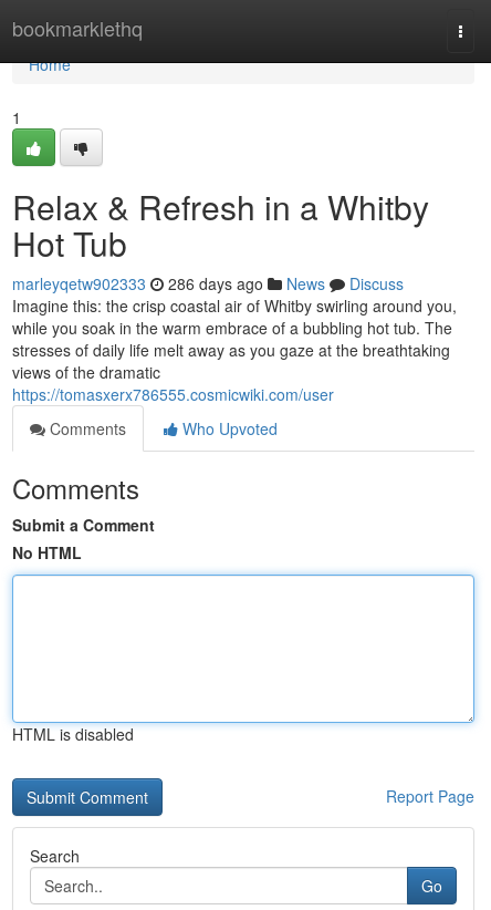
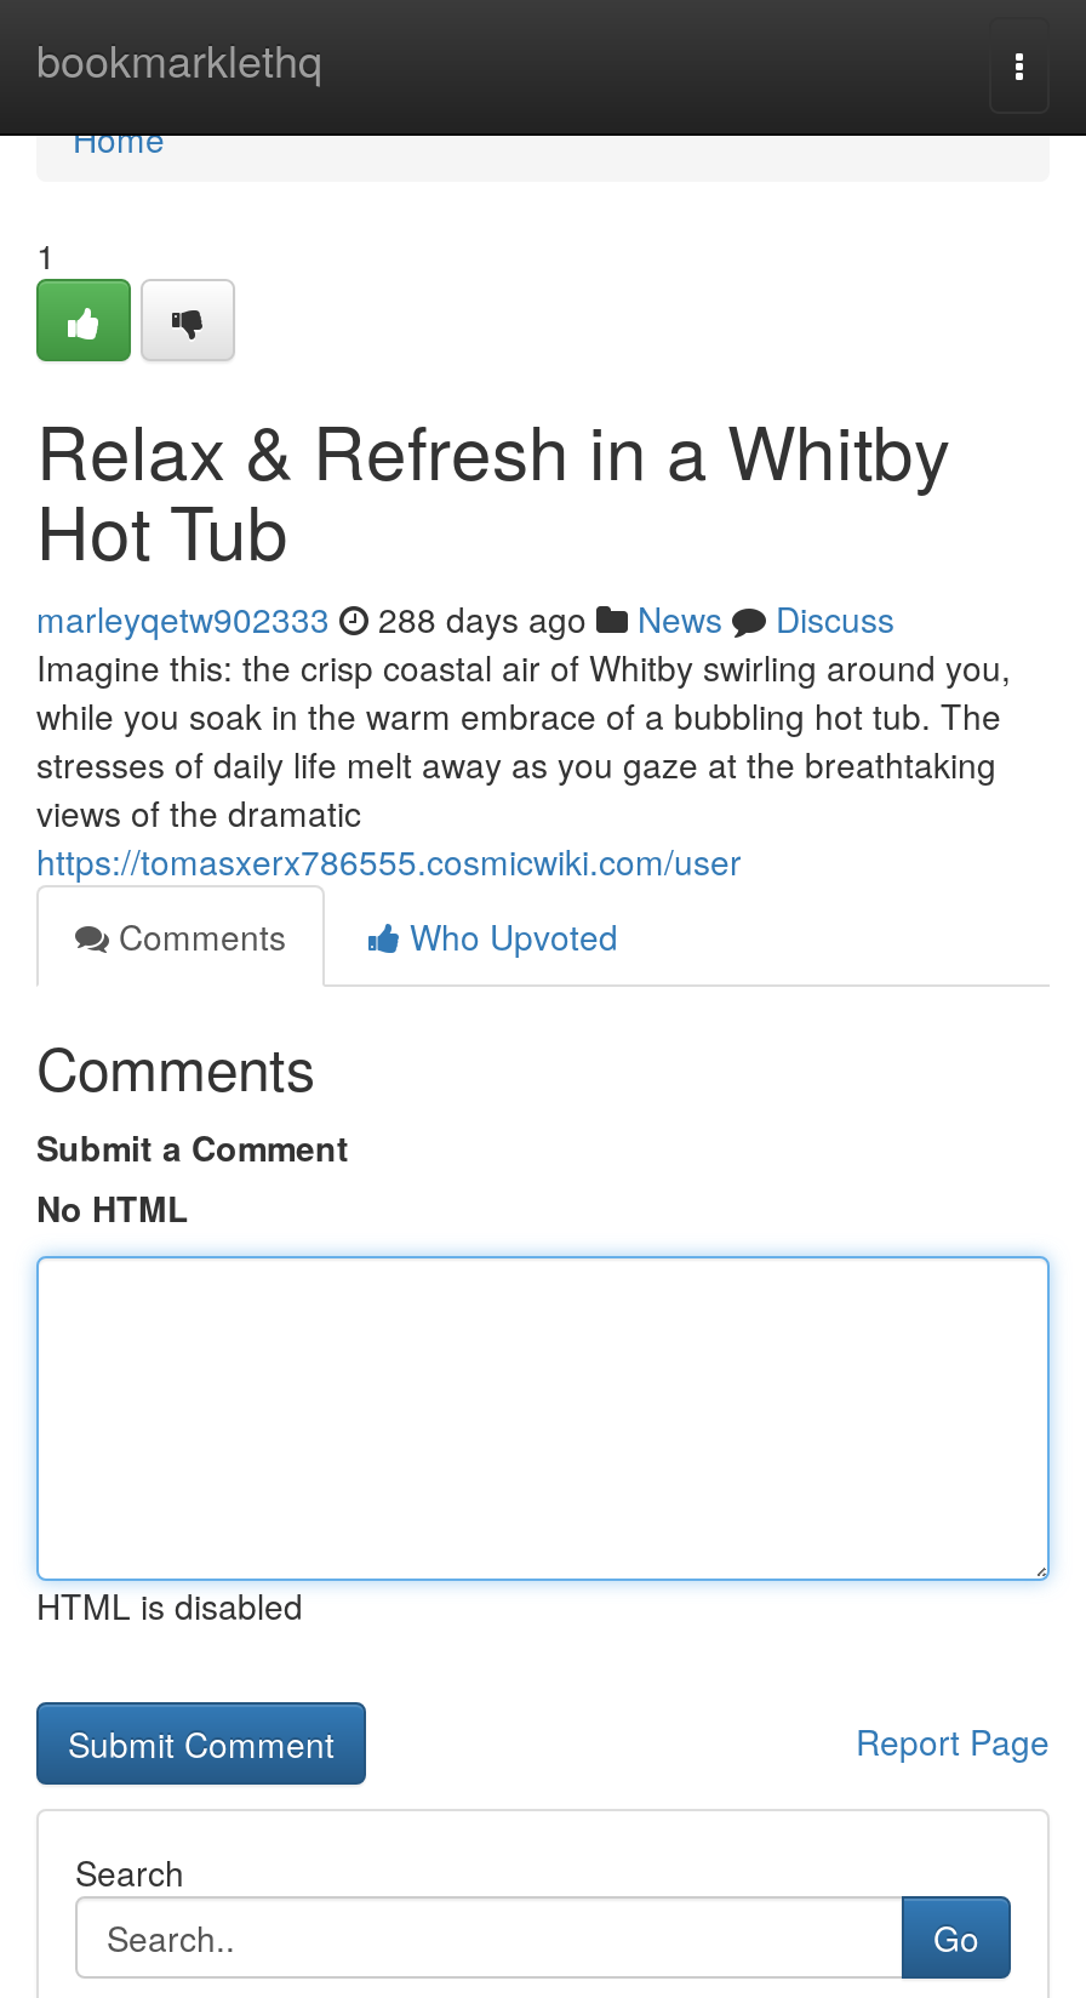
[12,272,404,294] marleyqetw902333 286 days ago News Discuss -> [36,594,894,643] marleyqetw902333 288 days ago News Discuss

